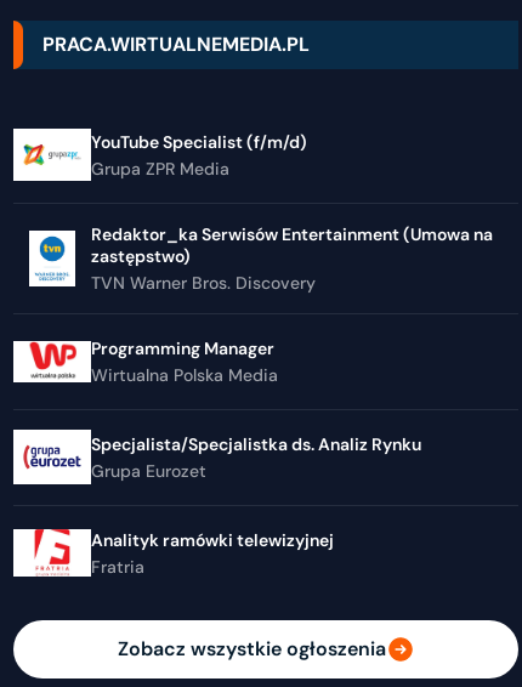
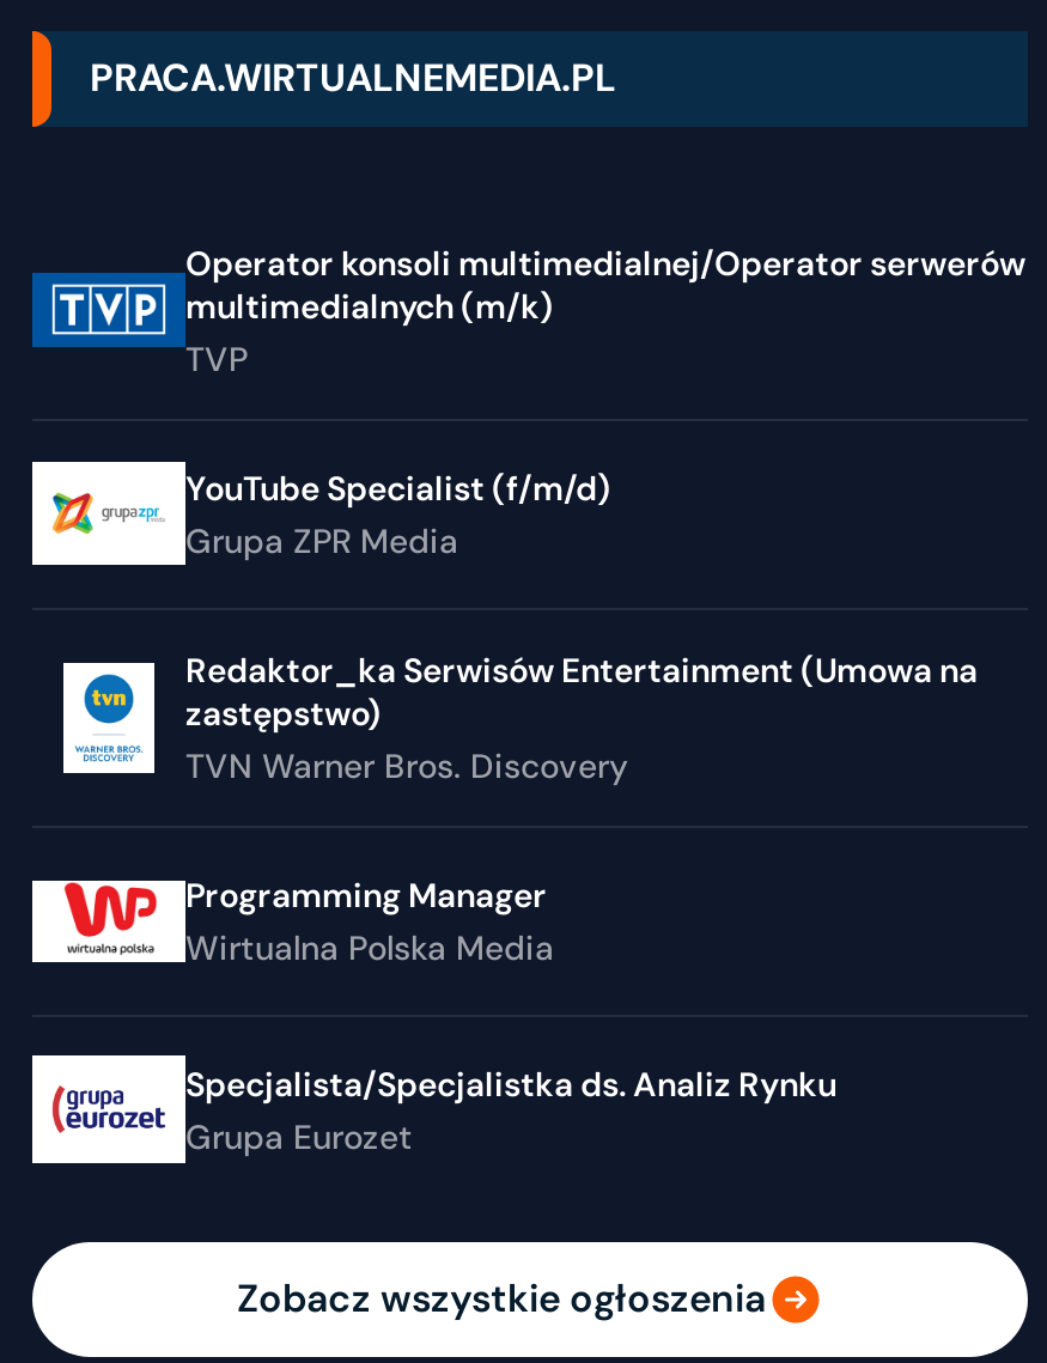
none -> [32,241,1025,380] [image] | Operator konsoli multimedialnej/Operator serwerów | multimedialnych (m/k) | TVP
moved [91,131,493,482] -> [185,466,978,1158]: YouTube Specialist (f/m/d) | Grupa ZPR Media | Redaktor_ka Serwisów Entertainment (Umowa na | ... | Specjalista/Specjalistka ds. Analiz Rynku | Grupa Eurozet
[13,526,337,580] [image] | Analityk ramówki telewizyjnej | Fratria -> none

